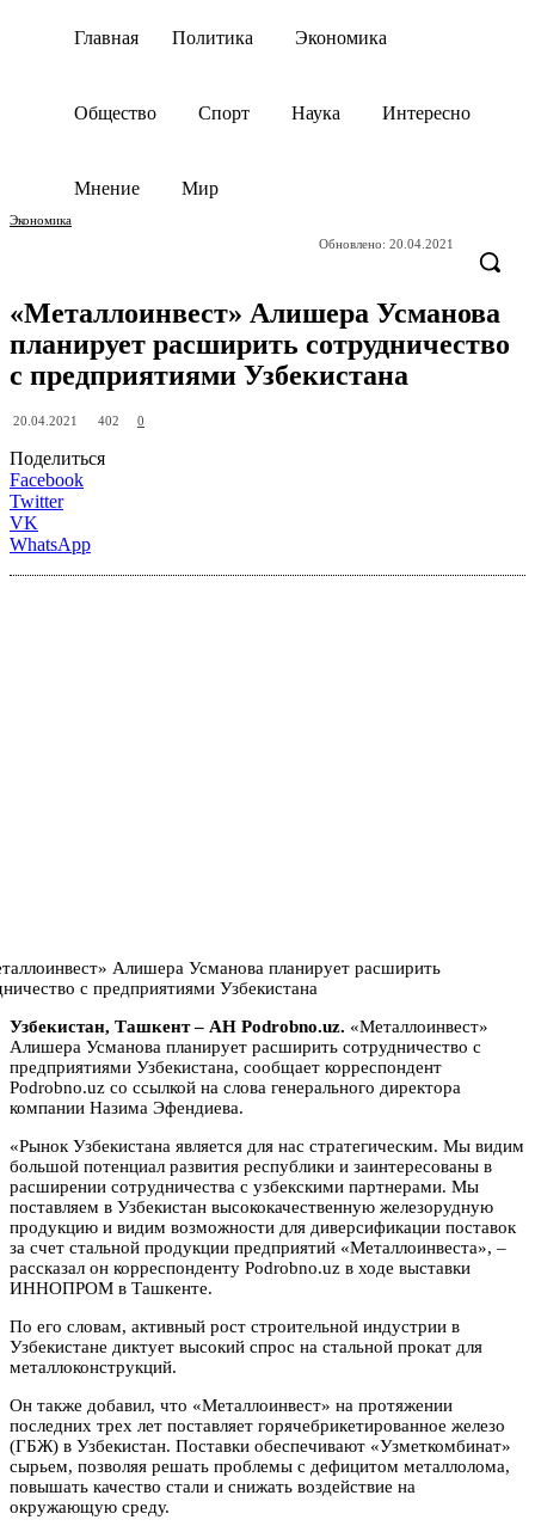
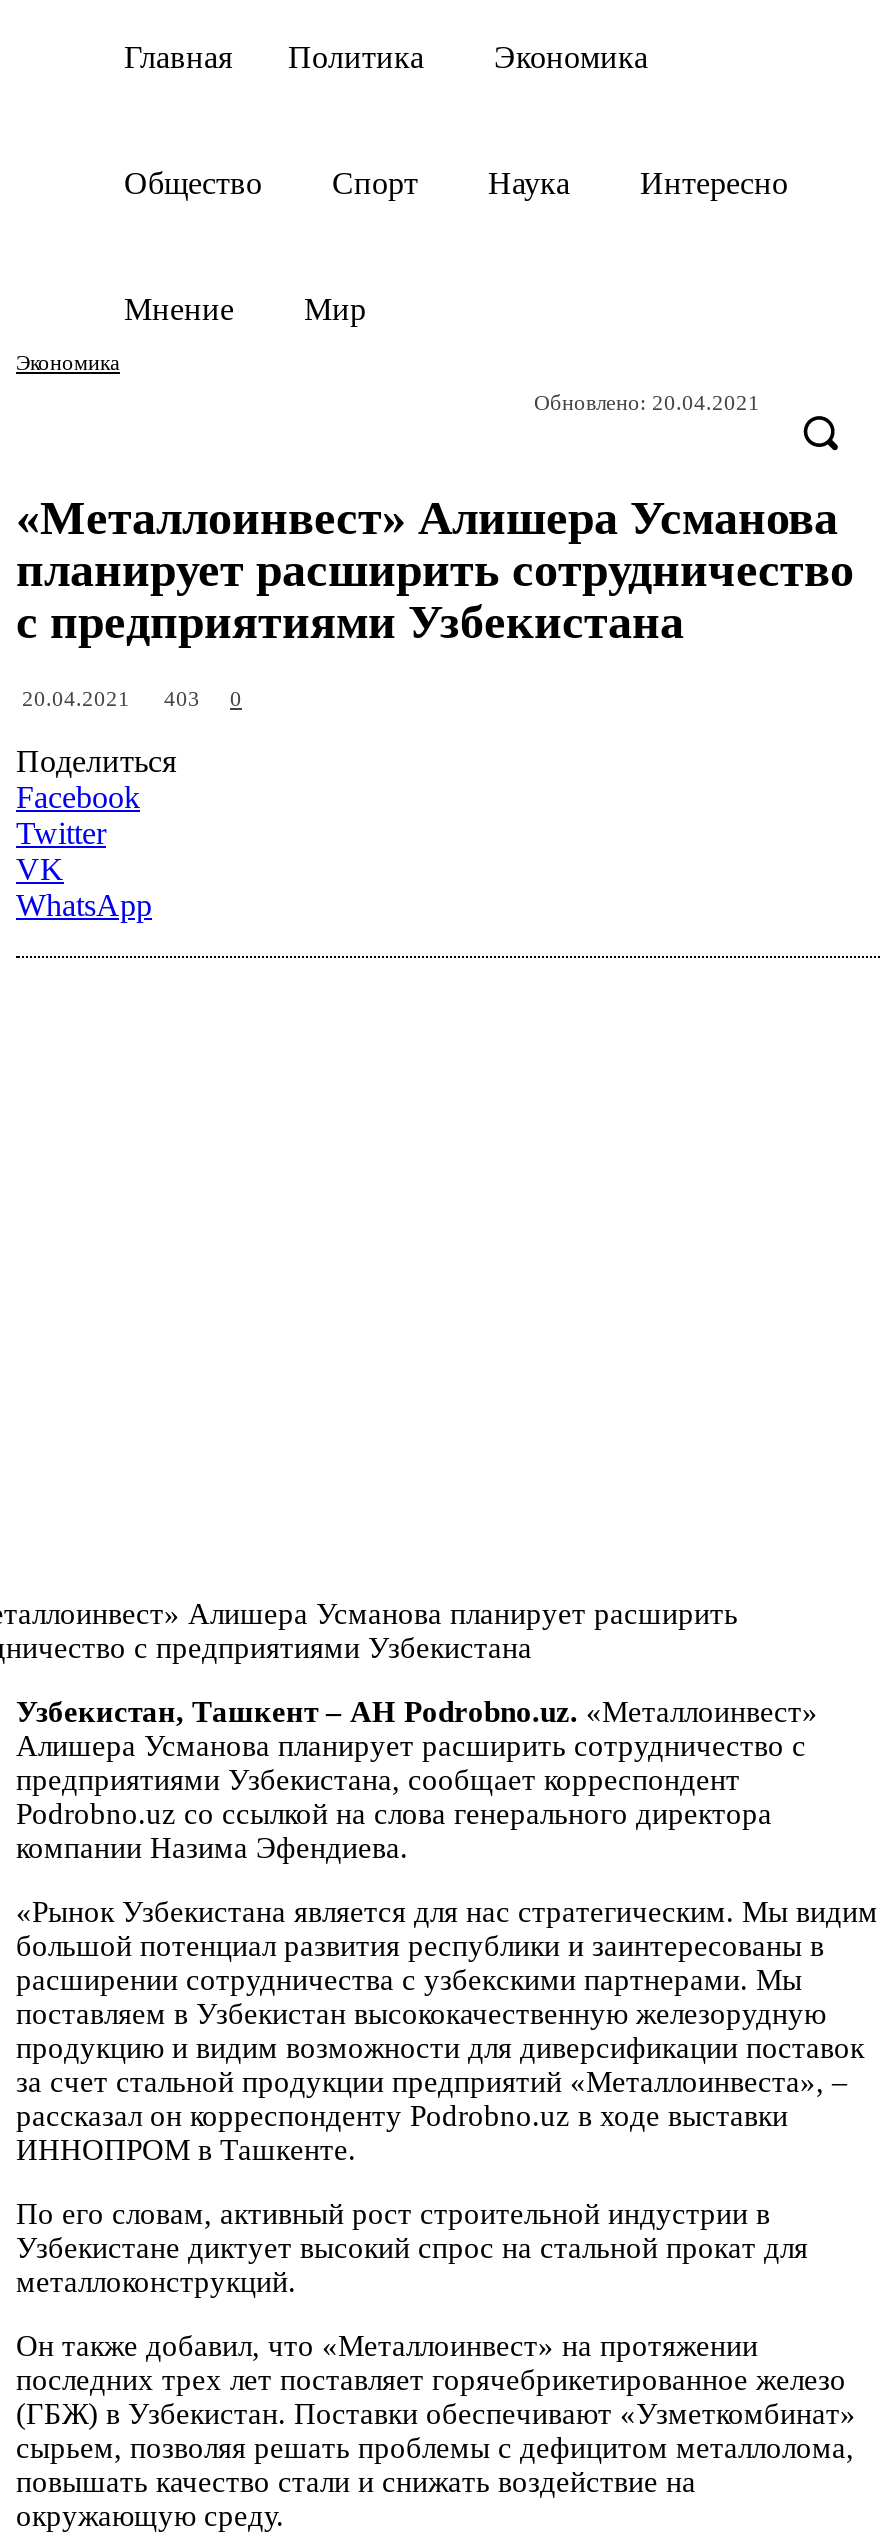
[13,413,144,428] 20.04.2021 402 0 -> [22,685,242,710] 20.04.2021 403 0

